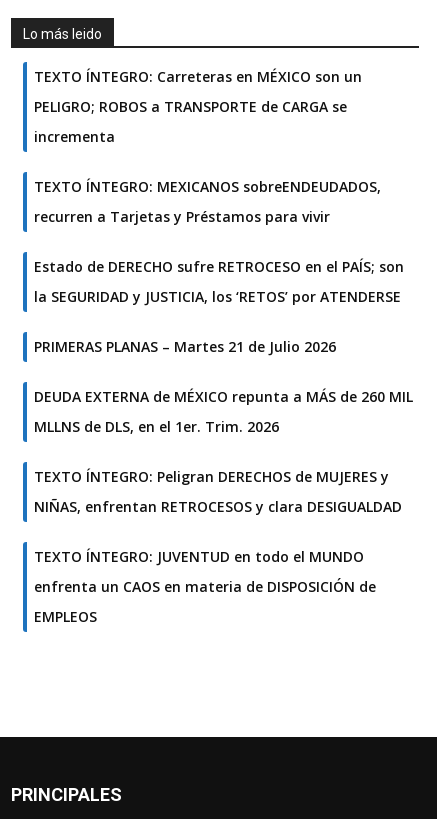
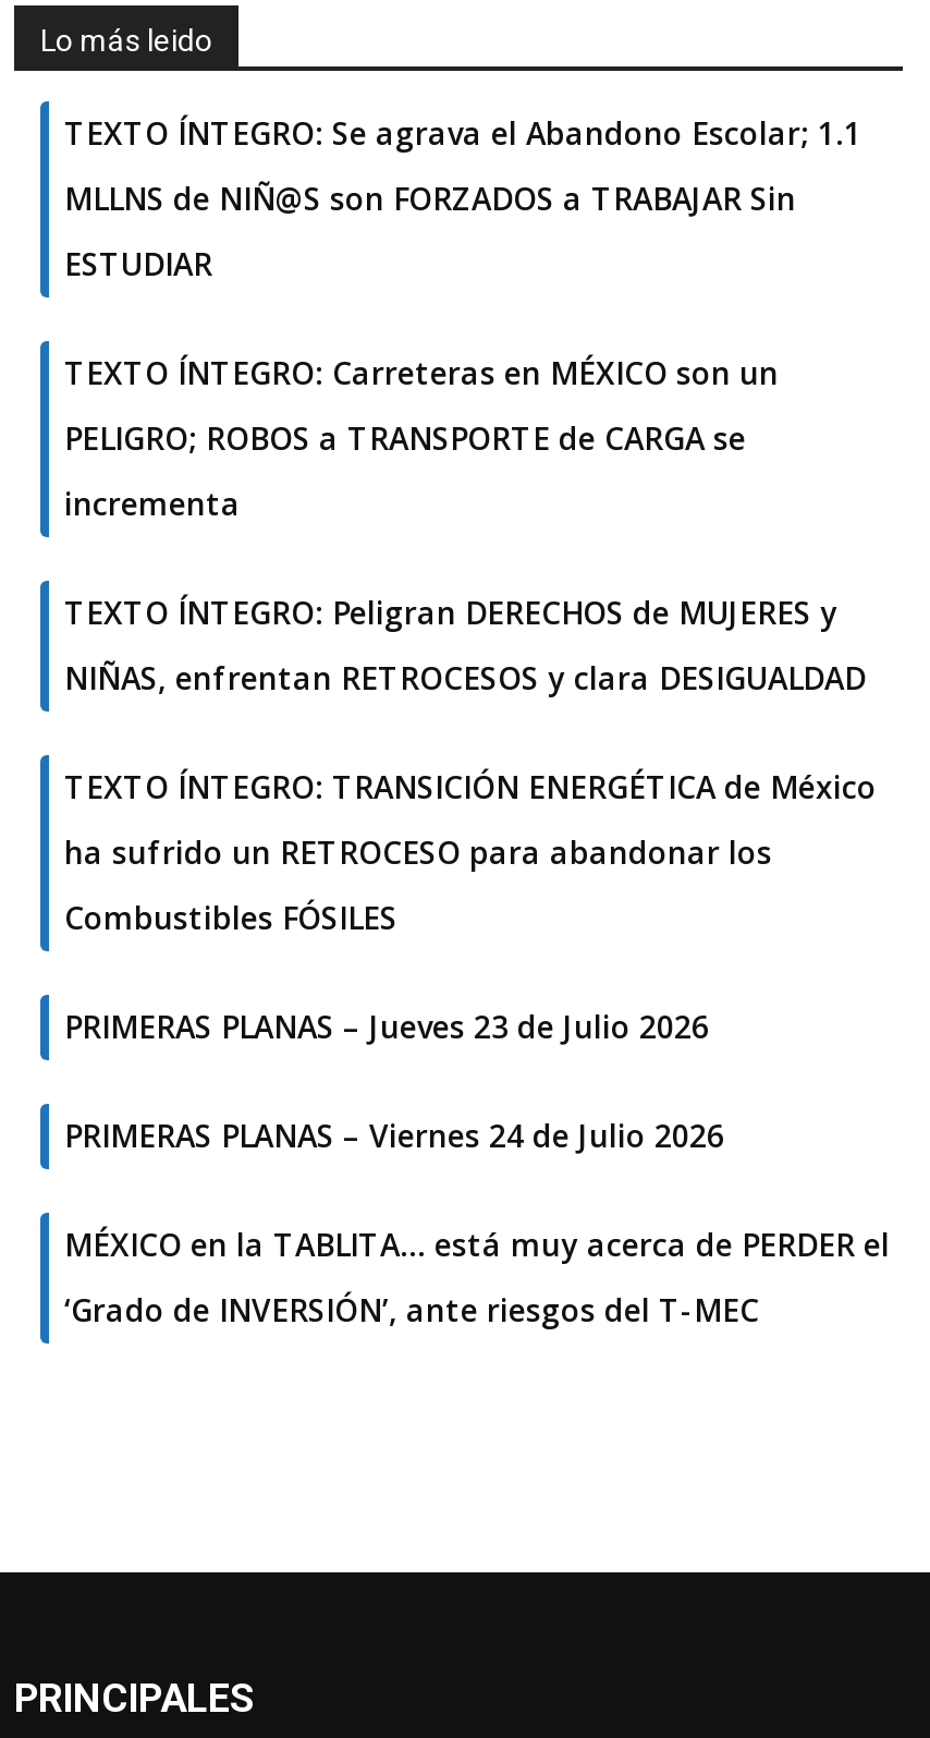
none -> [64,112,861,285] TEXTO ÍNTEGRO: Se agrava el Abandono Escolar; 1.1 | MLLNS de NIÑ@S son FORZADOS a TRABAJAR Sin | ESTUDIAR
moved [34,67,362,146] -> [64,352,779,524]: TEXTO ÍNTEGRO: Carreteras en MÉXICO son un | PELIGRO; ROBOS a TRANSPORTE de CARGA se | incrementa
[34,177,413,436] TEXTO ÍNTEGRO: MEXICANOS sobreENDEUDADOS, | recurren a Tarjetas y Préstamos para vivir | Estado de DERECHO sufre RETROCESO en el PAÍS; son | la SEGURIDAD y JUSTICIA, los ‘RETOS’ por ATENDERSE | PRIMERAS PLANAS – Martes 21 de Julio 2026 | DEUDA EXTERNA de MÉXICO repunta a MÁS de 260 MIL | MLLNS de DLS, en el 1er. Trim. 2026 -> none
moved [34,467,402,516] -> [64,592,866,699]: TEXTO ÍNTEGRO: Peligran DERECHOS de MUJERES y | NIÑAS, enfrentan RETROCESOS y clara DESIGUALDAD
[34,547,376,626] TEXTO ÍNTEGRO: JUVENTUD en todo el MUNDO | enfrenta un CAOS en materia de DISPOSICIÓN de | EMPLEOS -> [64,766,890,1331] TEXTO ÍNTEGRO: TRANSICIÓN ENERGÉTICA de México | ha sufrido un RETROCESO para abandonar los | Combustibles FÓSILES | PRIMERAS PLANAS – Jueves 23 de Julio 2026 | PRIMERAS PLANAS – Viernes 24 de Julio 2026 | MÉXICO en la TABLITA… está muy acerca de PERDER el | ‘Grado de INVERSIÓN’, ante riesgos del T-MEC

